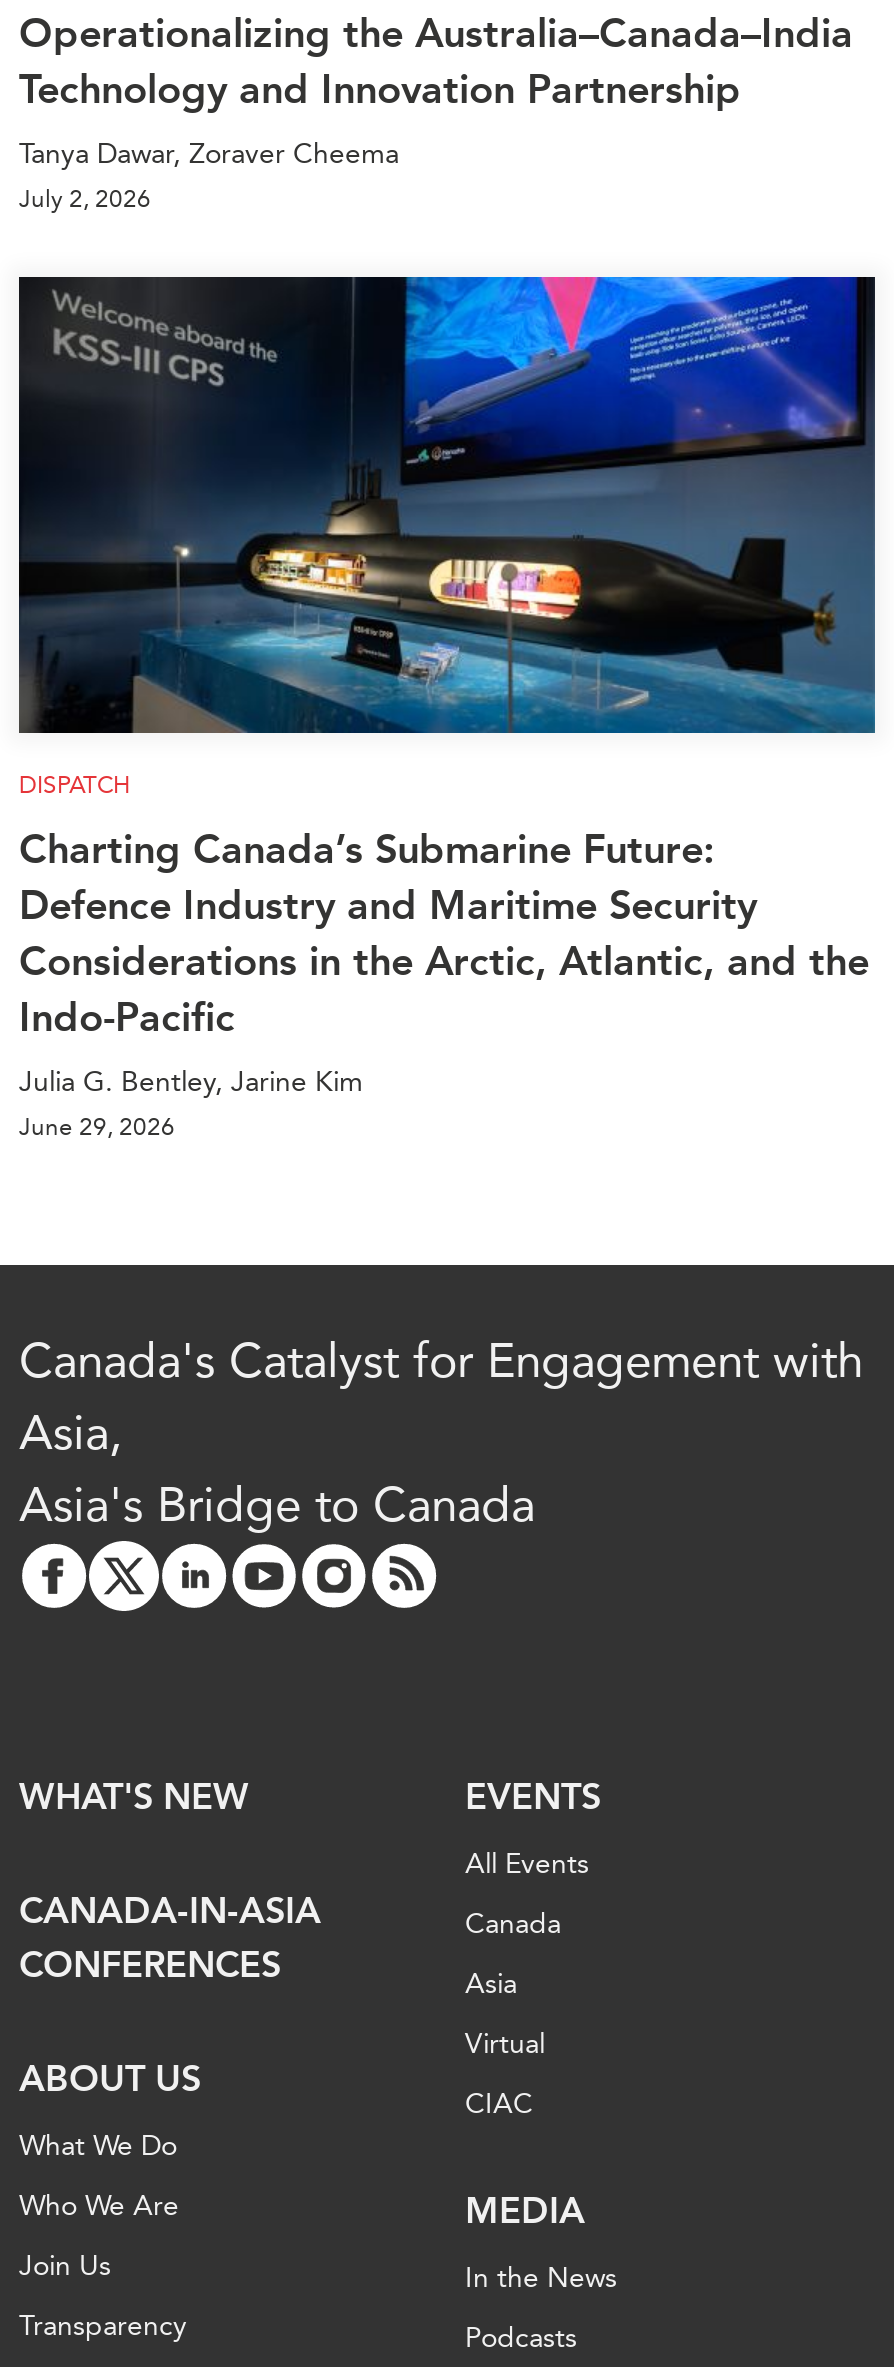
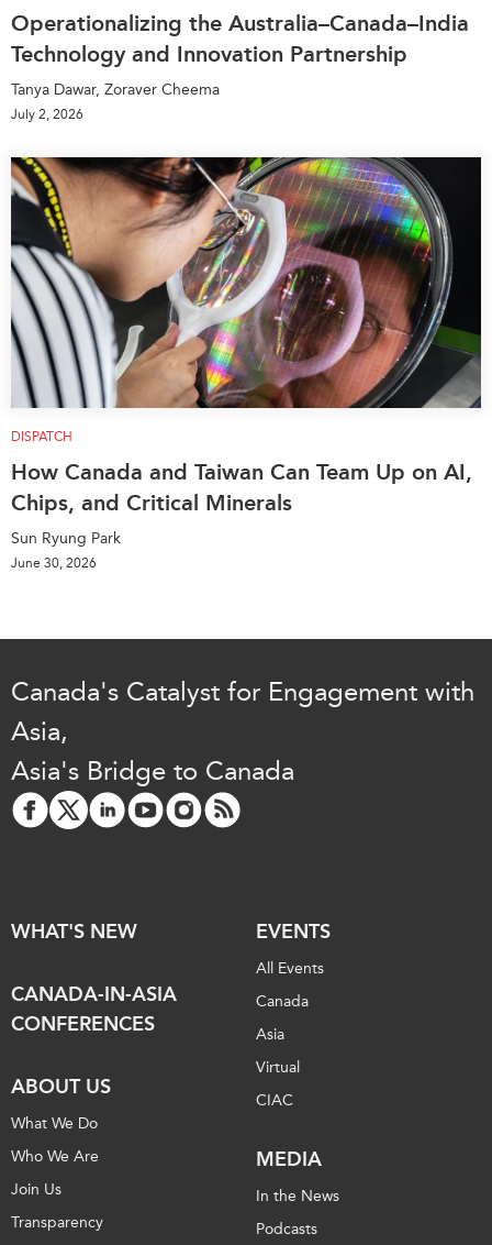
[17,275,877,735] [image] -> [10,156,482,409] [image]
[19,826,869,1042] Charting Canada’s Submarine Future: | Defence Industry and Maritime Security | Considerations in the Arctic, Atlantic, and the | Indo-Pacific -> [11,459,472,516] How Canada and Taiwan Can Team Up on AI, | Chips, and Critical Minerals
[19,1066,363,1142] Julia G. Bentley, Jarine Kim | June 29, 2026 -> [11,529,121,571] Sun Ryung Park | June 30, 2026

